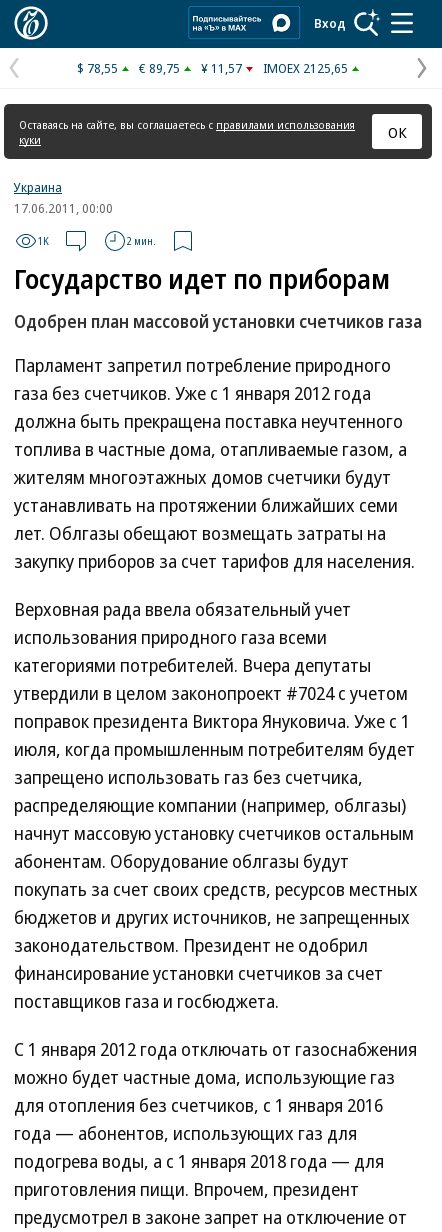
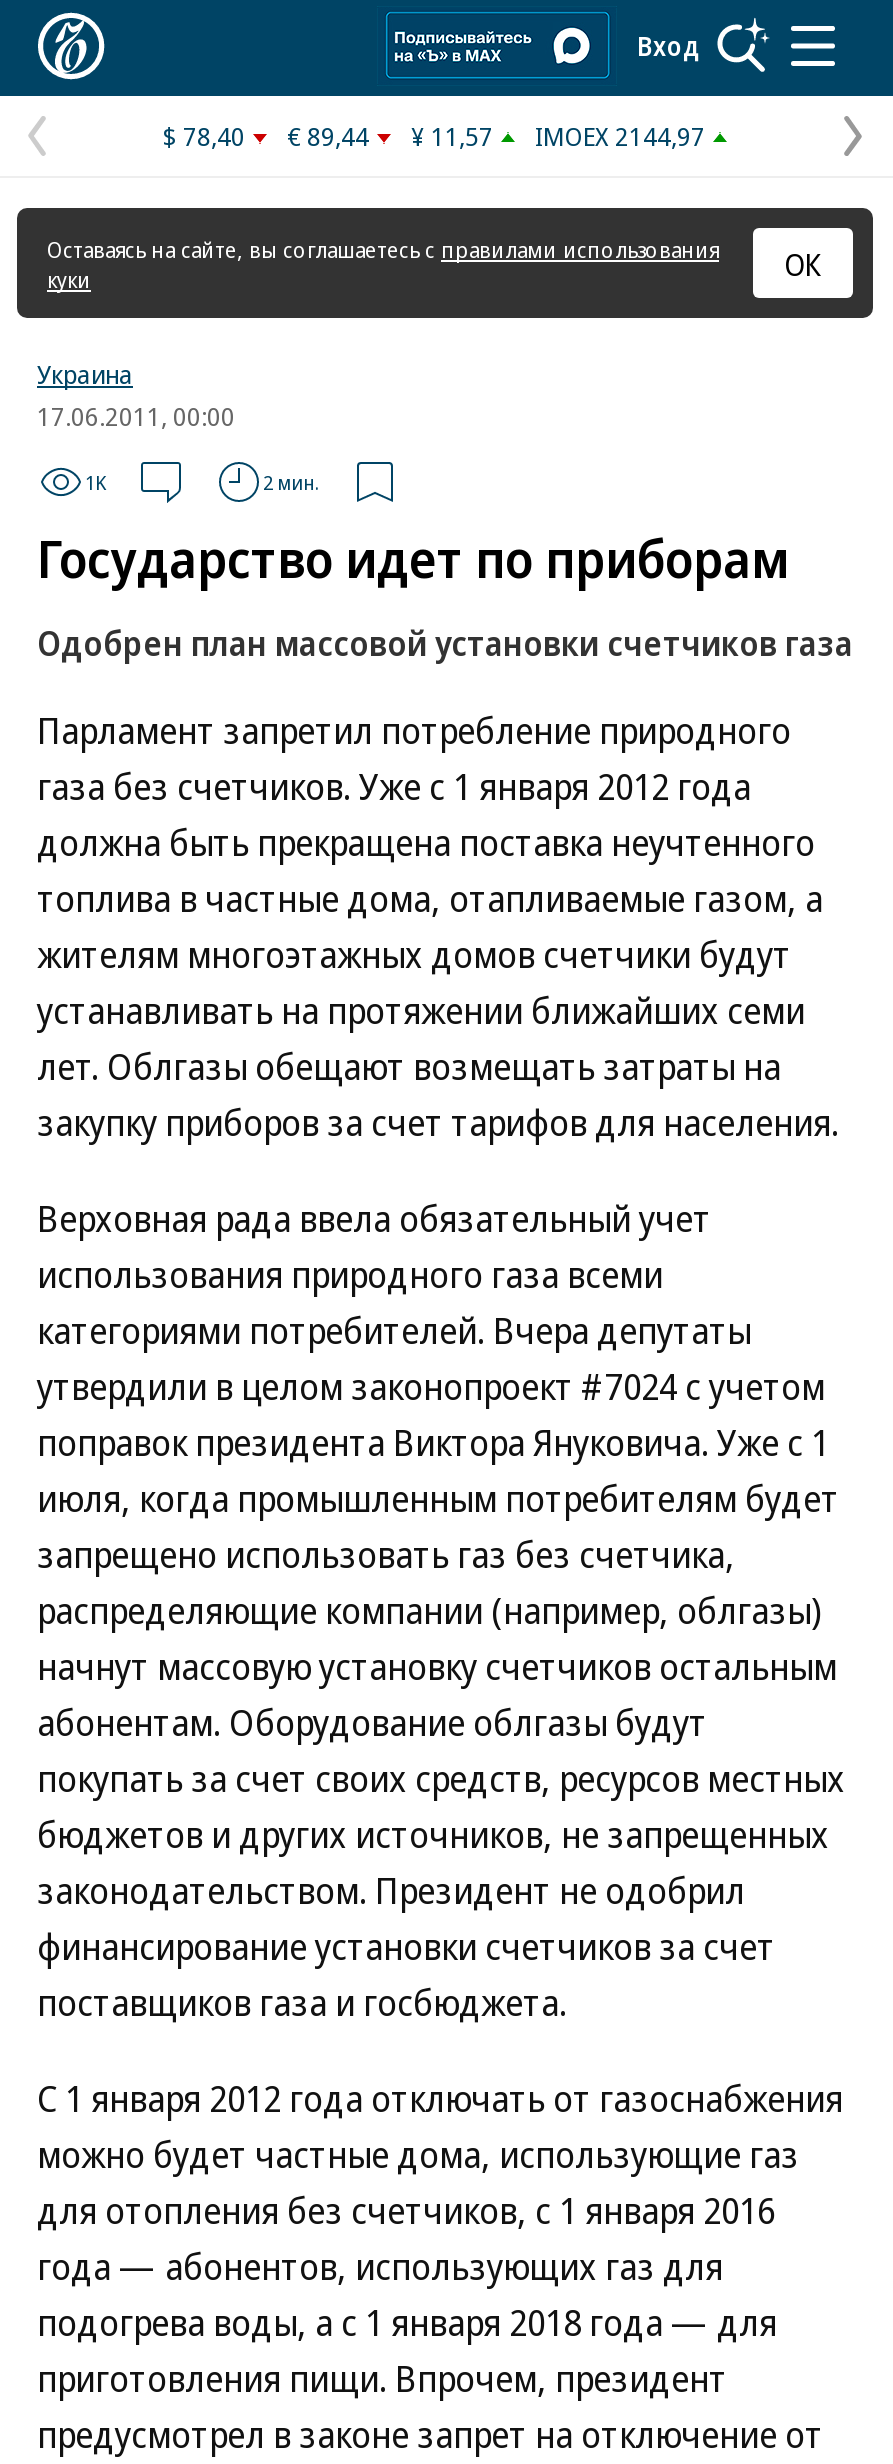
[77,59,118,77] $ 78,55 -> [163,118,245,154] $ 78,40
[139,59,180,77] € 89,75 -> [287,118,369,154] € 89,44
[263,59,348,77] IMOEX 2125,65 -> [535,118,705,154] IMOEX 2144,97

